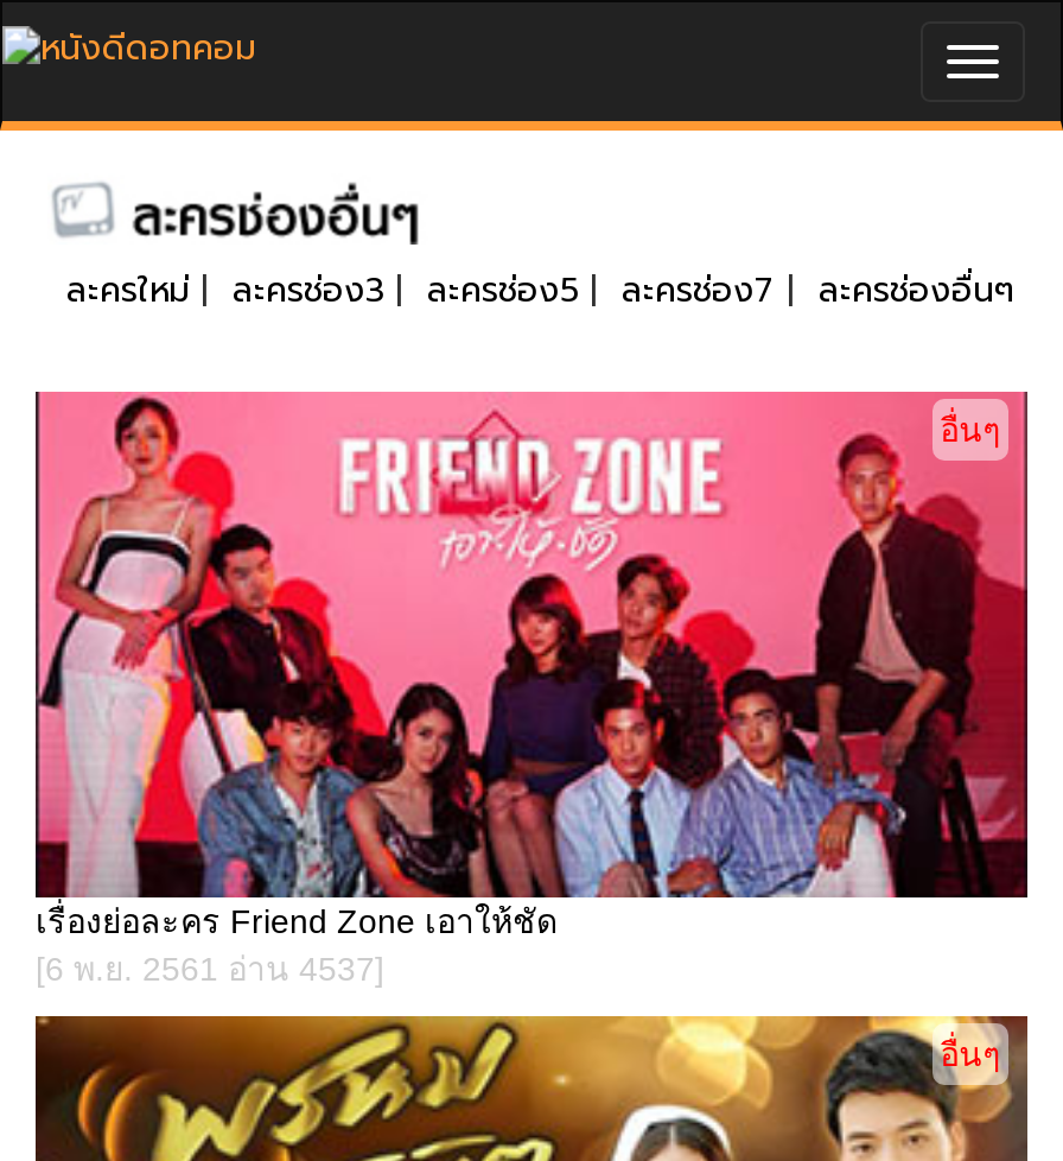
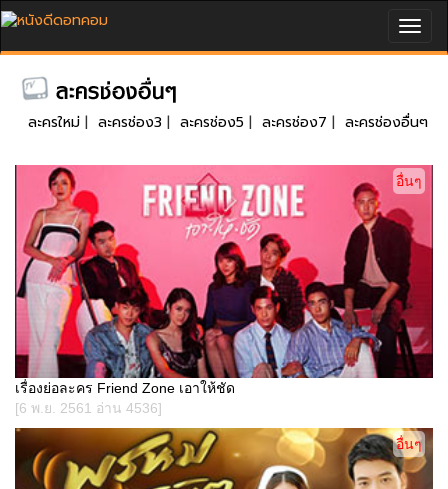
[36,950,384,988] [6 พ.ย. 2561 อ่าน 4537] -> [15,400,162,416] [6 พ.ย. 2561 อ่าน 4536]

